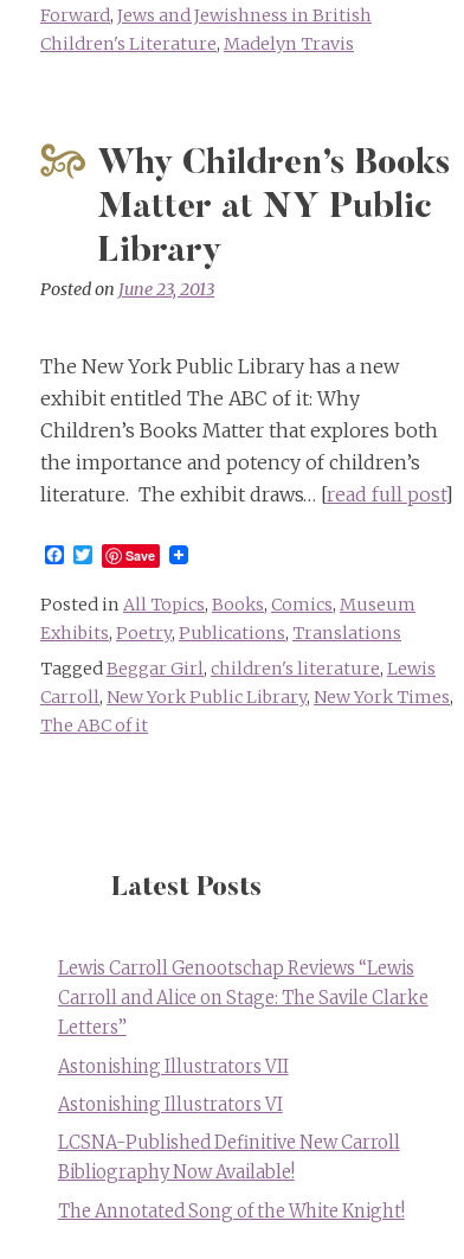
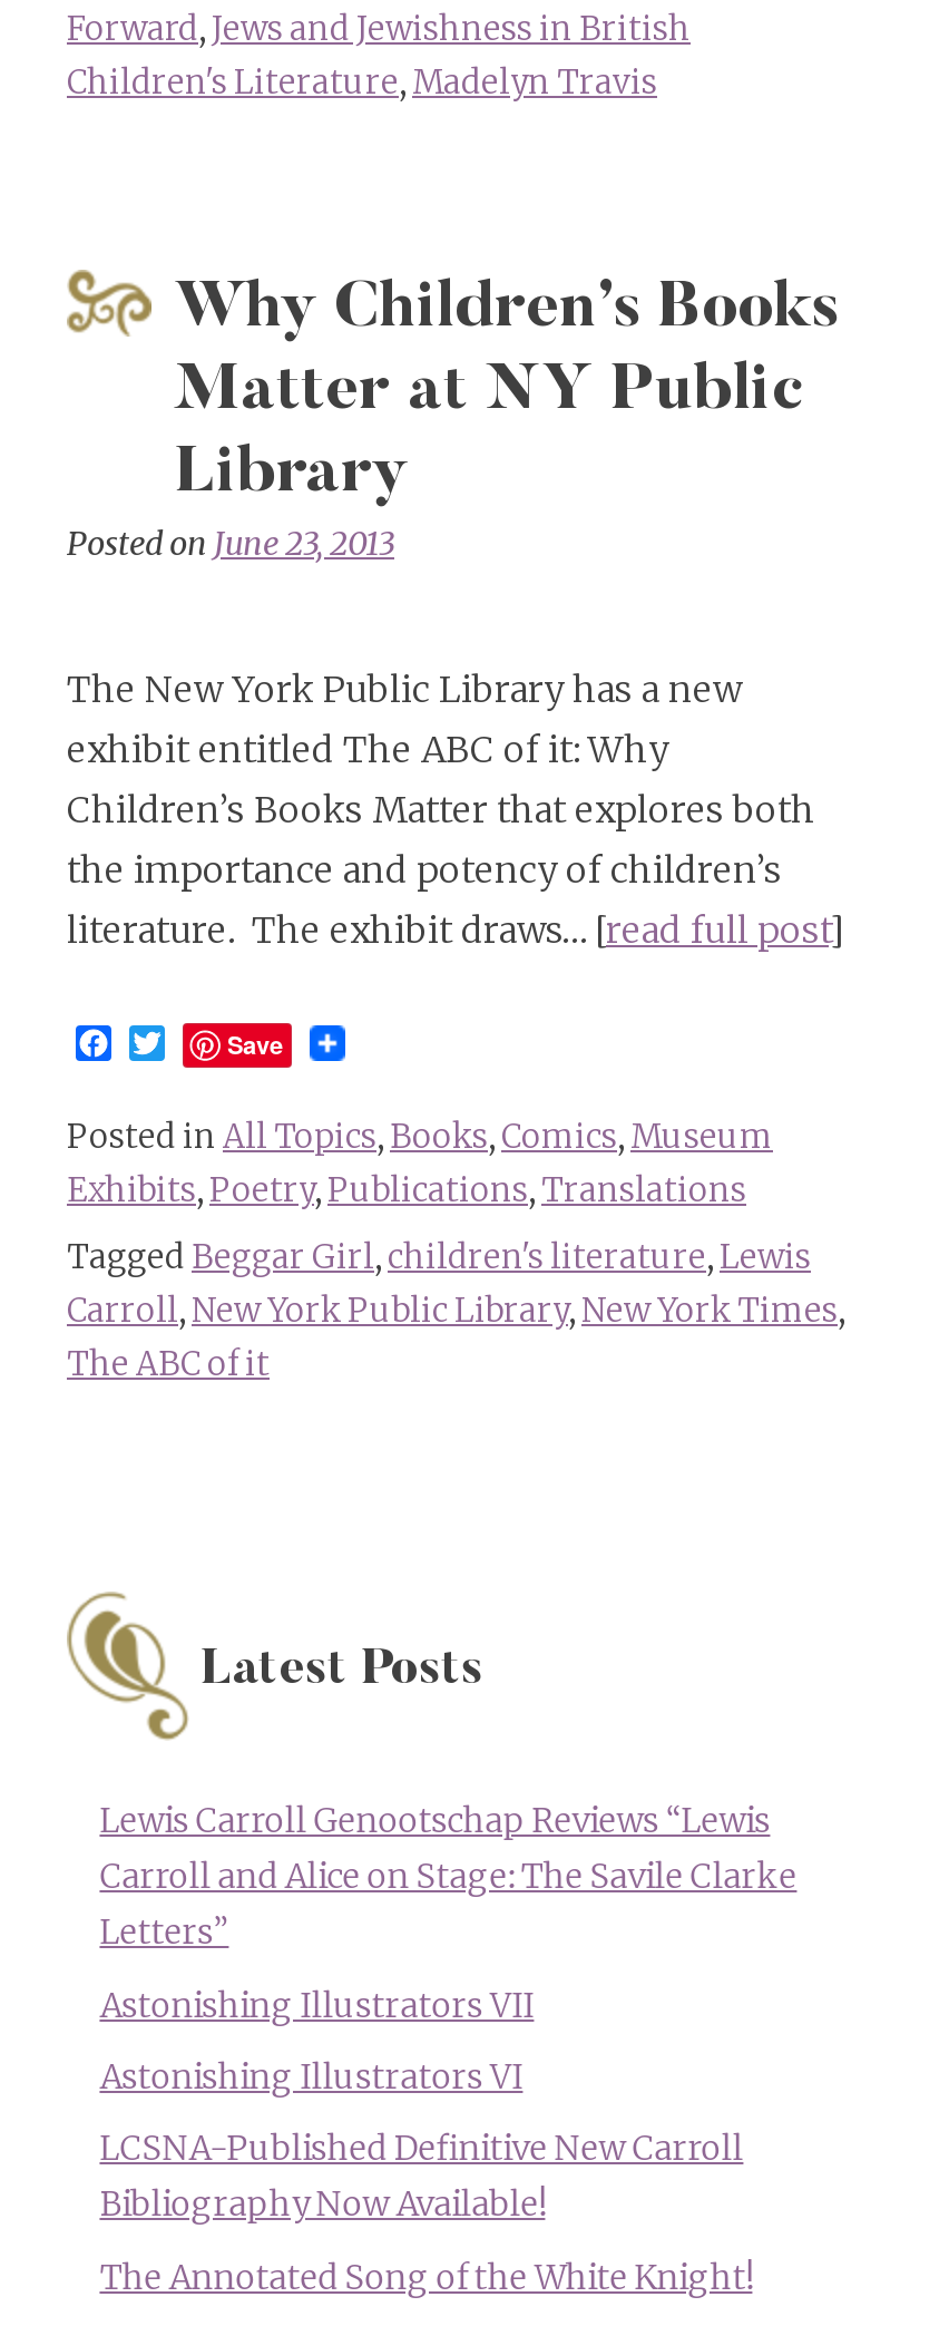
none -> [65,1589,189,1741] [image]

